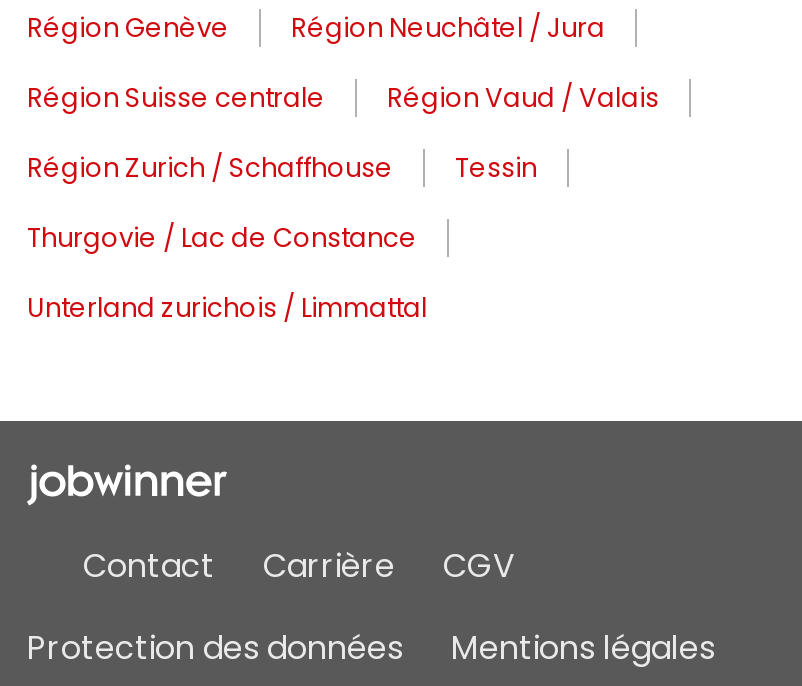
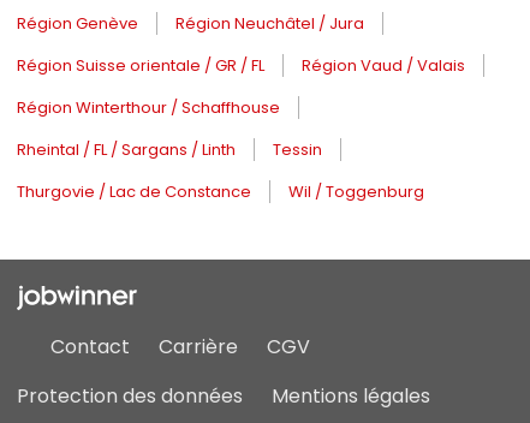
[27,80,325,118] Région Suisse centrale -> [17,55,264,77] Région Suisse orientale / GR / FL
[27,150,393,188] Région Zurich / Schaffhouse -> [17,97,280,162] Région Winterthour / Schaffhouse | Rheintal / FL / Sargans / Linth
moved [27,150,537,258] -> [17,139,322,204]: Tessin | Thurgovie / Lac de Constance
[27,290,427,328] Unterland zurichois / Limmattal -> [288,181,424,204] Wil / Toggenburg

